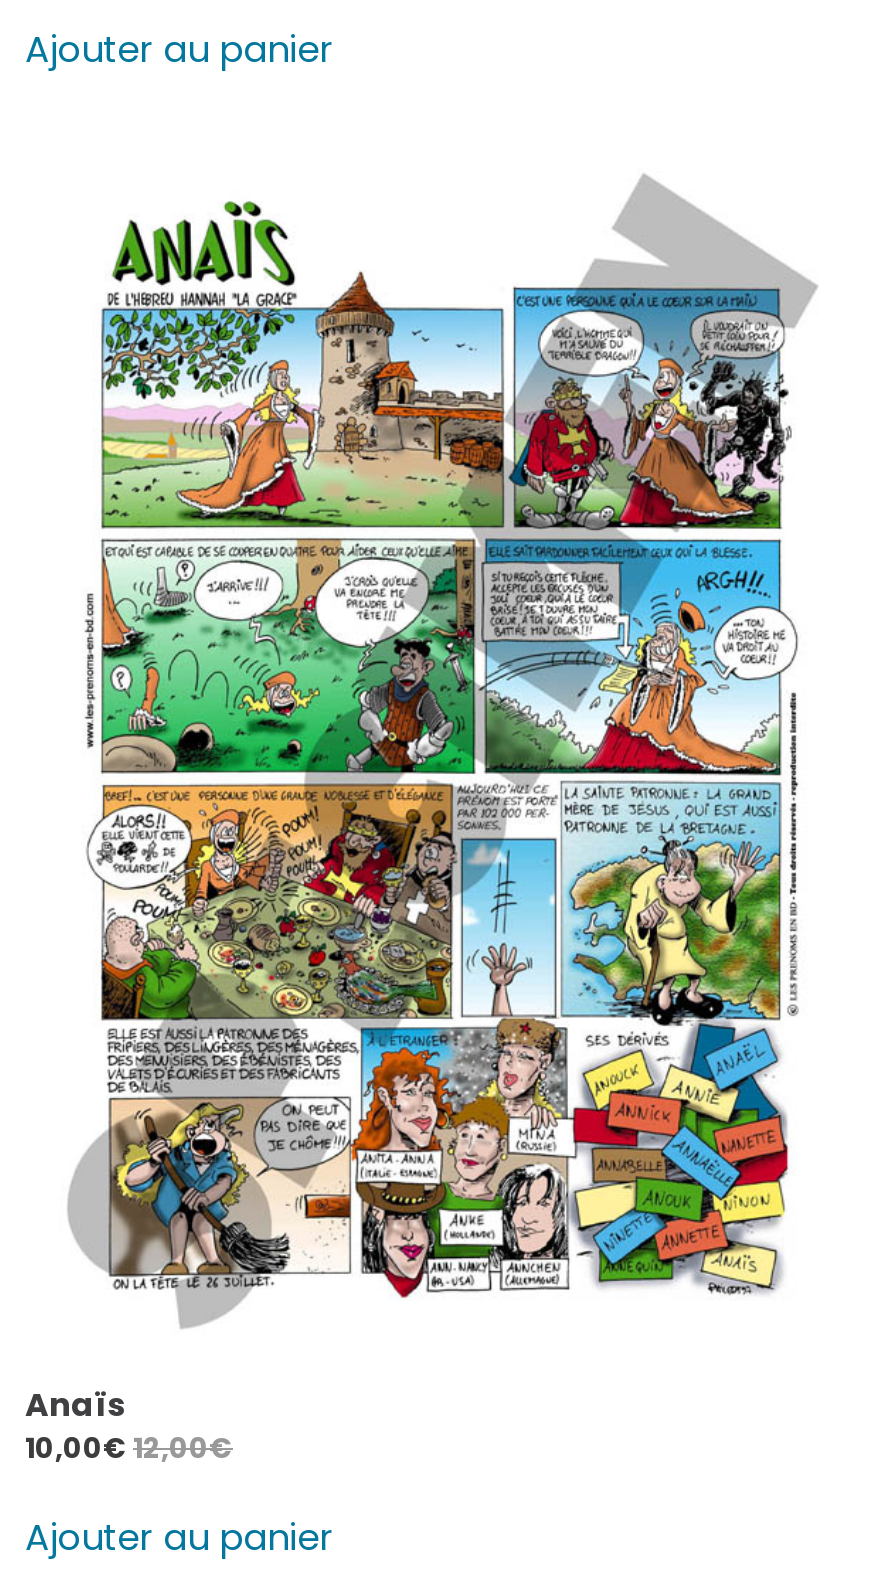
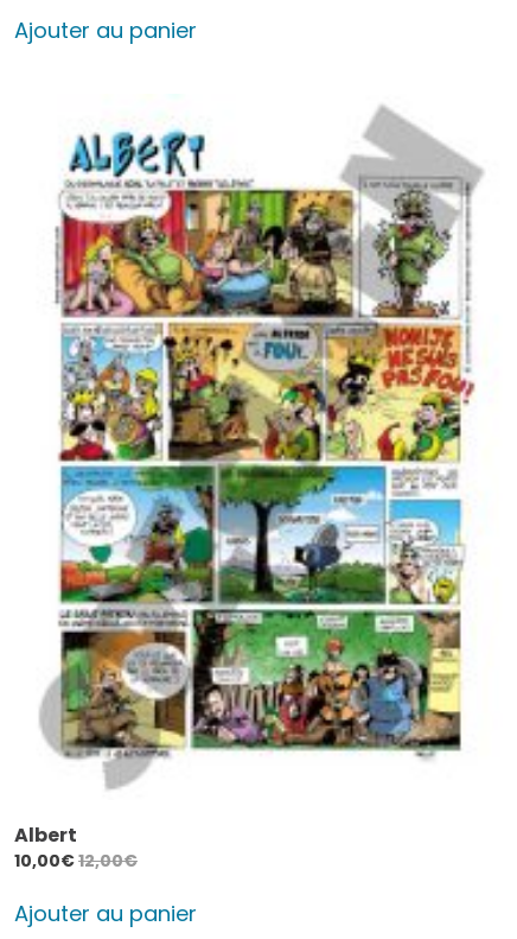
[85,199,801,1299] [image] -> [51,121,475,770] [image]
[25,1381,125,1427] Anaïs -> [14,821,77,848] Albert

